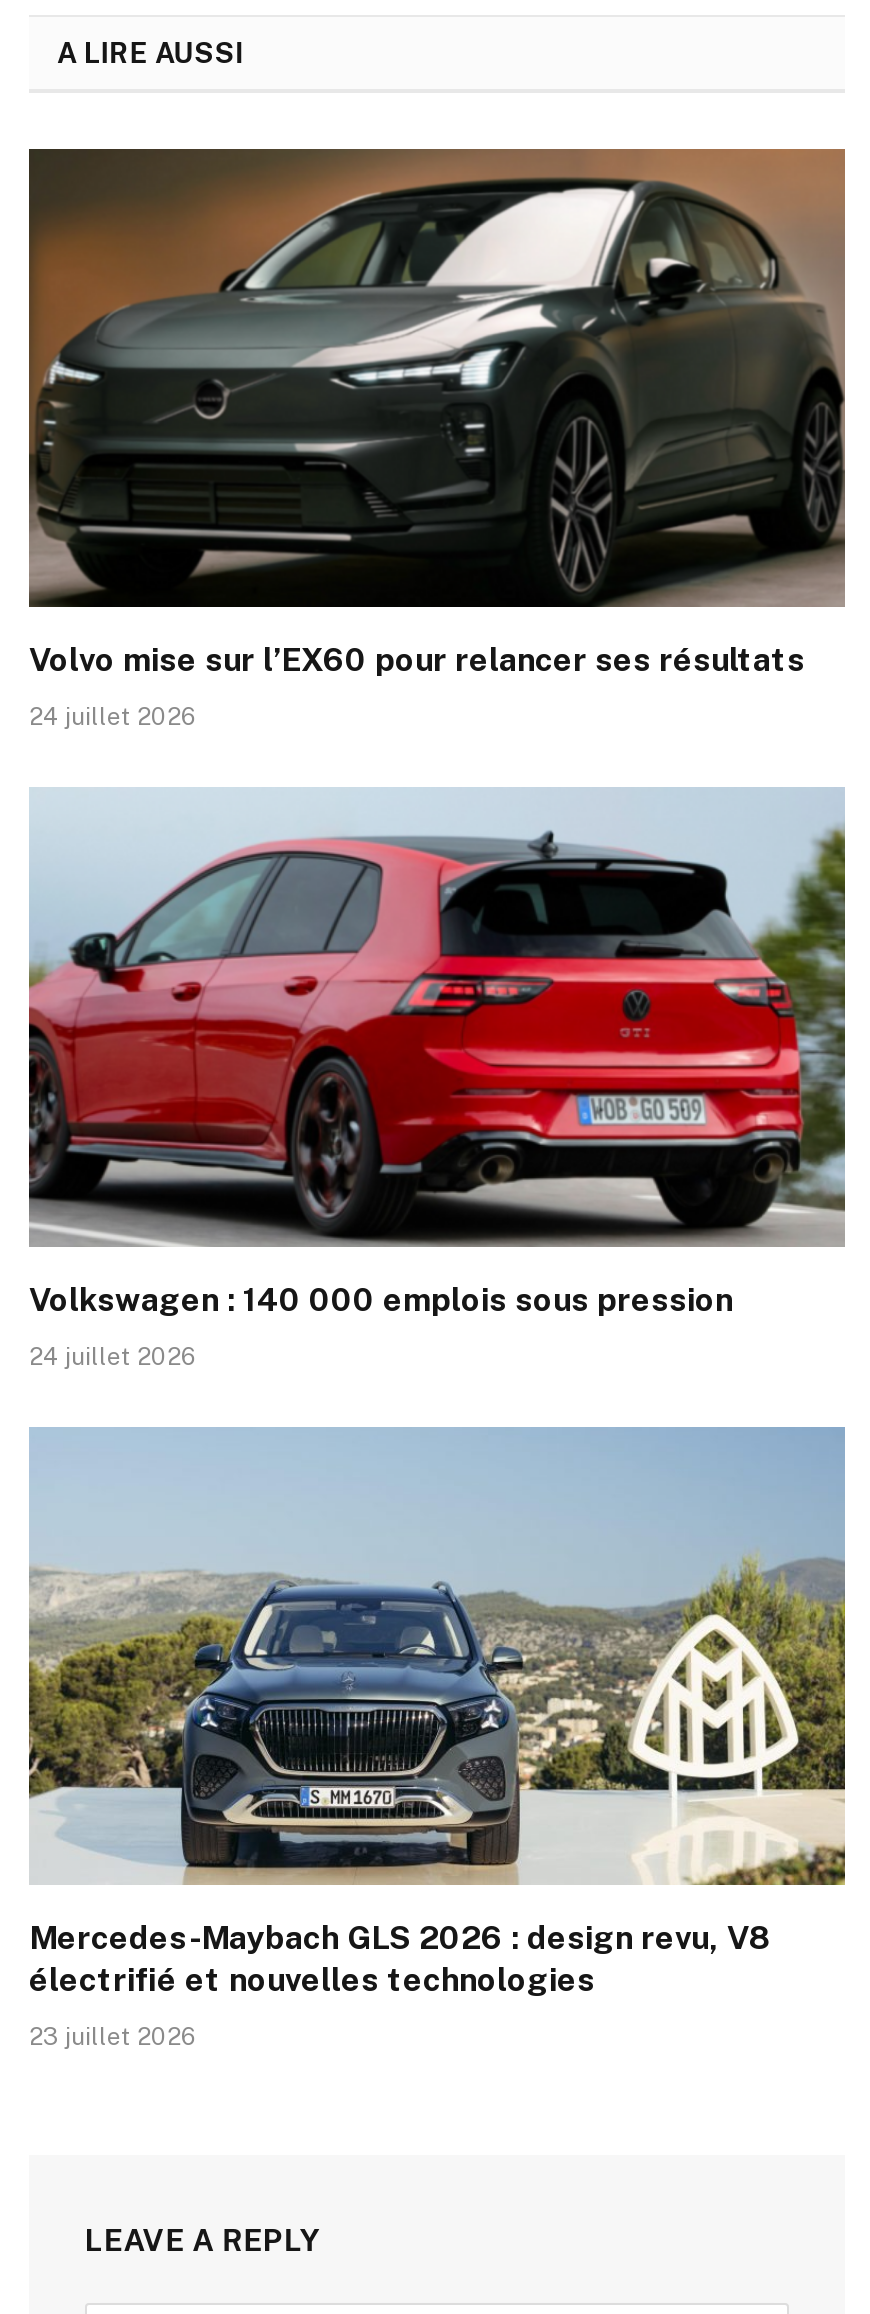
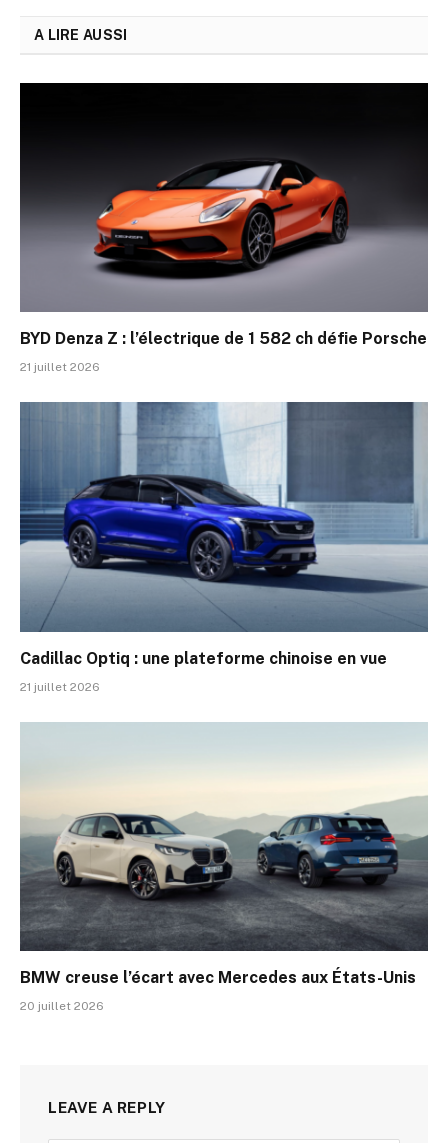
[29,147,847,680] [image] | Volvo mise sur l’EX60 pour relancer ses résultats -> [20,82,429,348] [image] | BYD Denza Z : l’électrique de 1 582 ch défie Porsche
[29,704,197,732] 24 juillet 2026 -> [20,360,100,374] 21 juillet 2026
[27,789,845,1319] [image] | Volkswagen : 140 000 emplois sous pression -> [19,402,428,668] [image] | Cadillac Optiq : une plateforme chinoise en vue
[29,1343,197,1371] 24 juillet 2026 -> [20,680,100,694] 21 juillet 2026
[29,1427,847,2000] [image] | Mercedes-Maybach GLS 2026 : design revu, V8 | électrifié et nouvelles technologies -> [20,723,428,987] [image] | BMW creuse l’écart avec Mercedes aux États-Unis
[29,2024,197,2052] 23 juillet 2026 -> [20,999,104,1013] 20 juillet 2026

